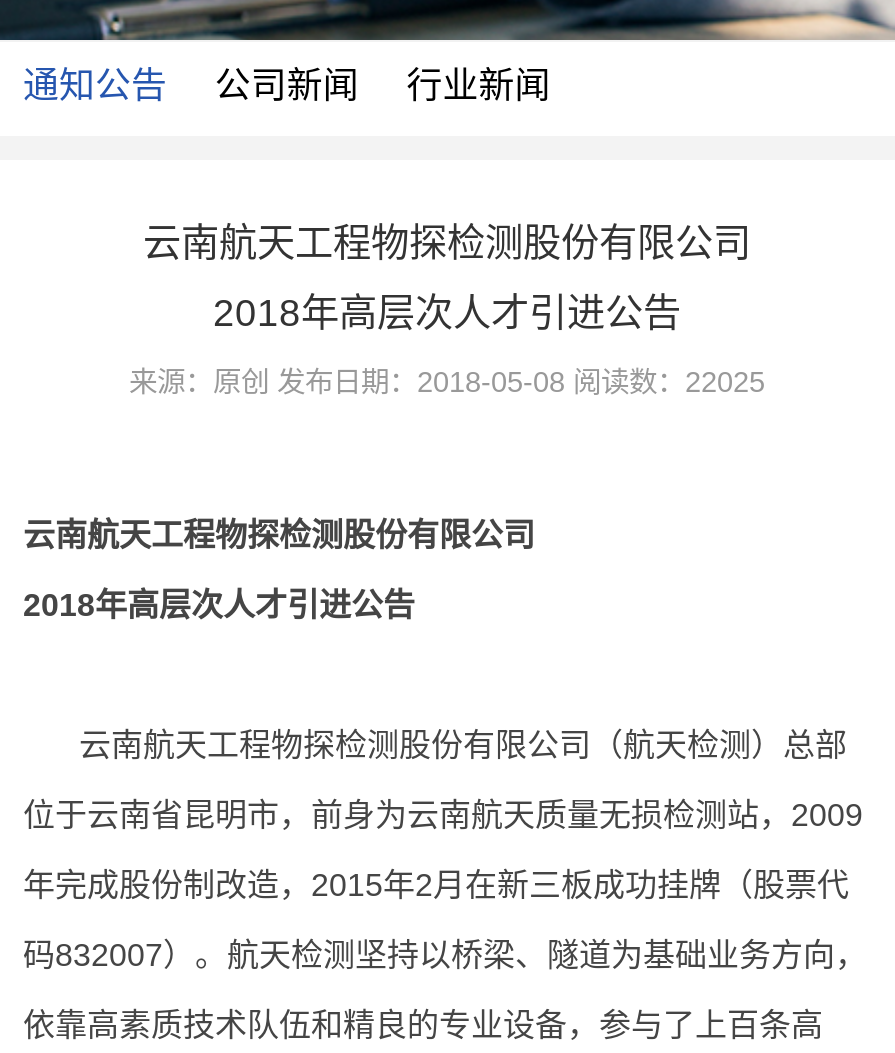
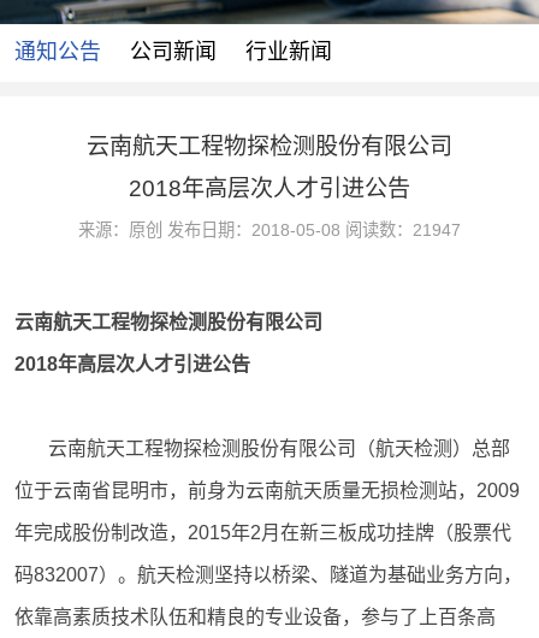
[129,365,765,397] 来源：原创 发布日期：2018-05-08 阅读数：22025 -> [78,220,461,239] 来源：原创 发布日期：2018-05-08 阅读数：21947

